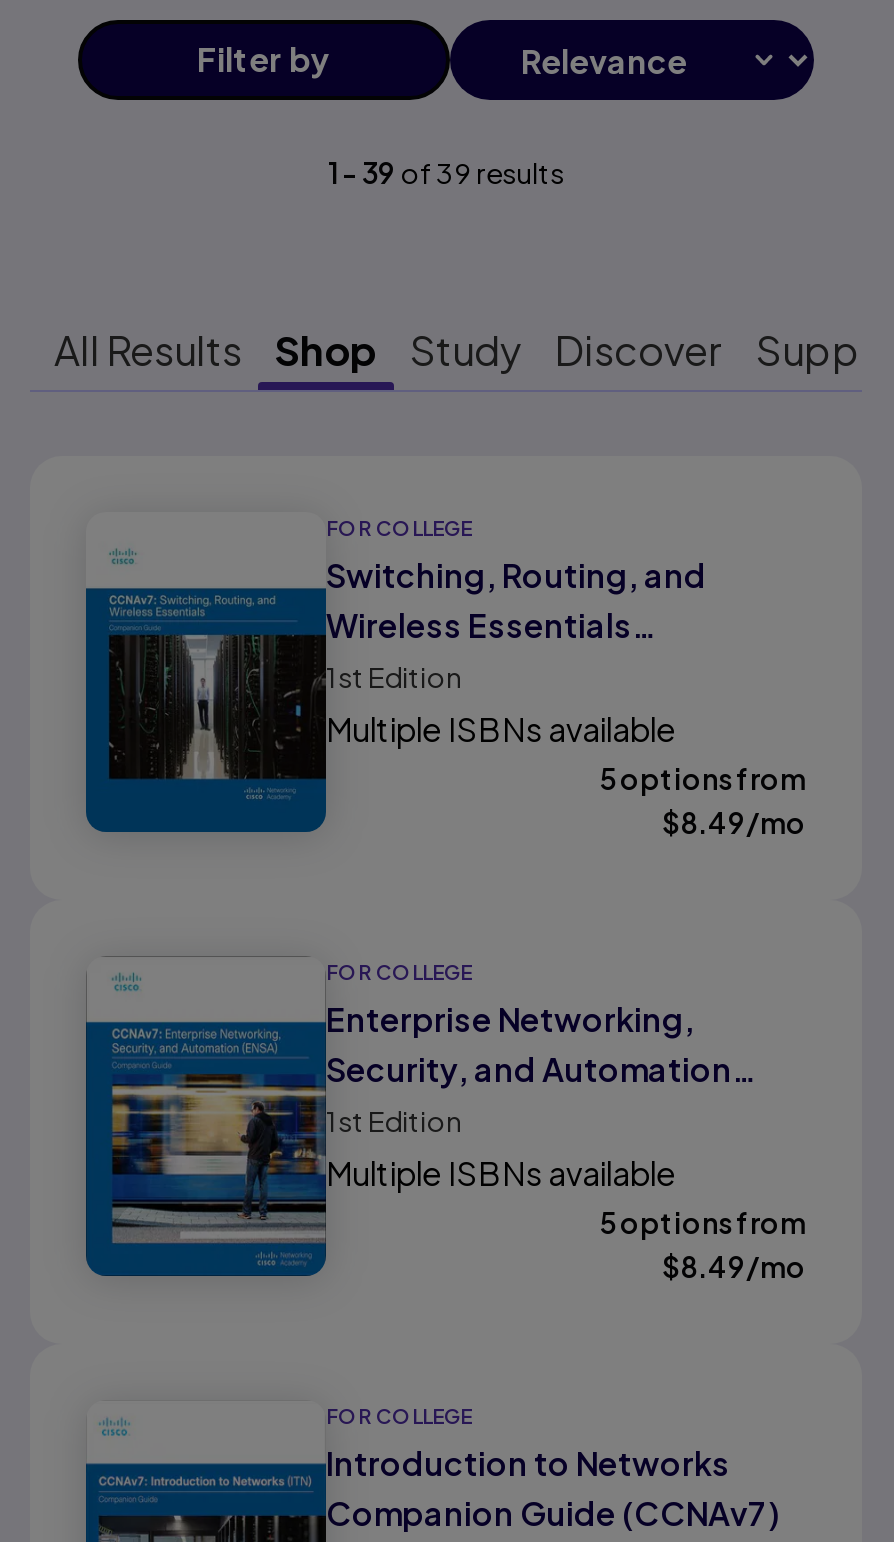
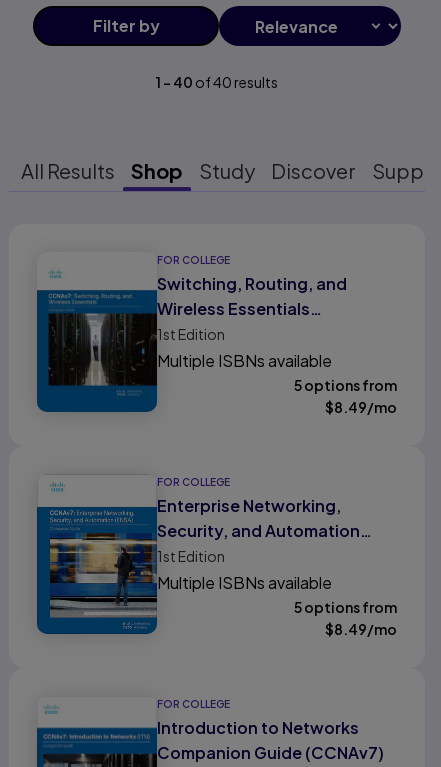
[328,154,564,190] 1 - 39 of 39 results -> [156,73,278,91] 1 - 40 of 40 results

